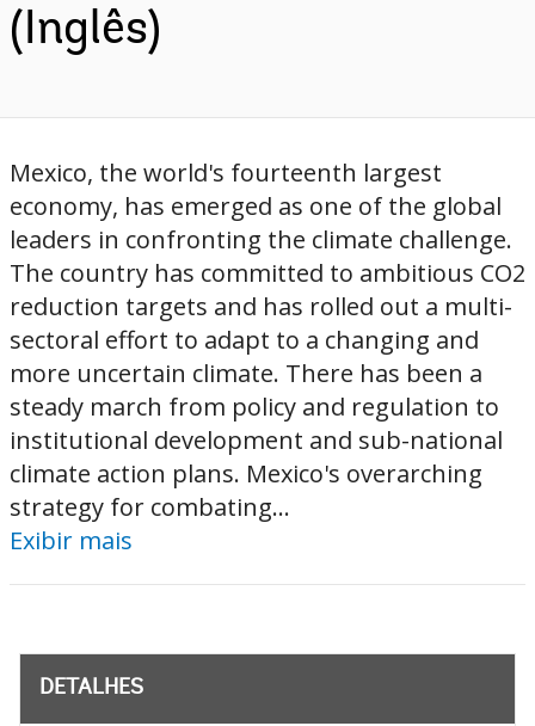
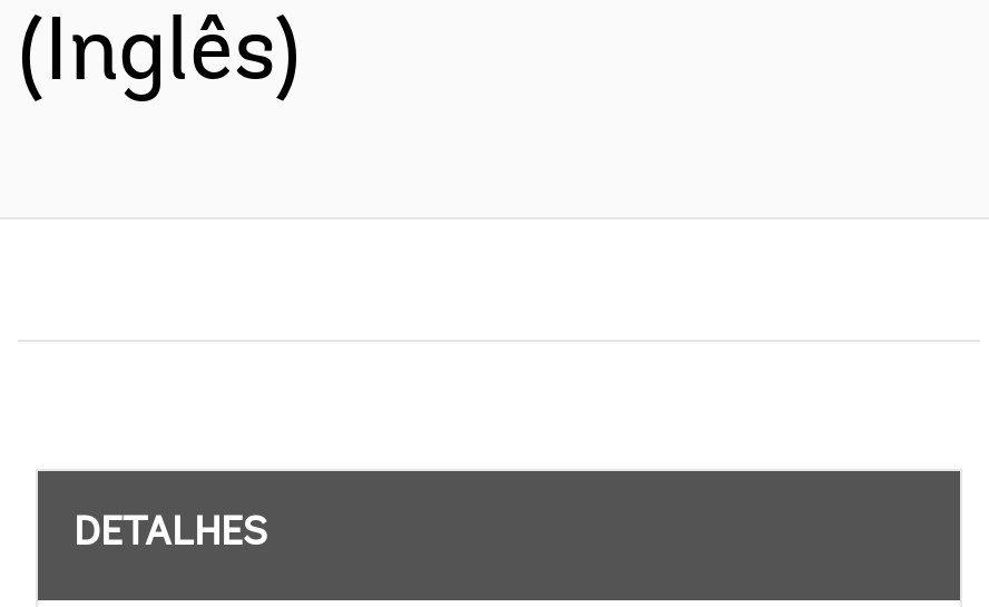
[10,156,525,556] Mexico, the world's fourteenth largest | economy, has emerged as one of the global | leaders in confronting the climate challenge. | The country has committed to ambitious CO2 | reduction targets and has rolled out a multi- | sectoral effort to adapt to a changing and | more uncertain climate. There has been a | steady march from policy and regulation to | institutional development and sub-national | climate action plans. Mexico's overarching | strategy for combating... | Exibir mais -> none

